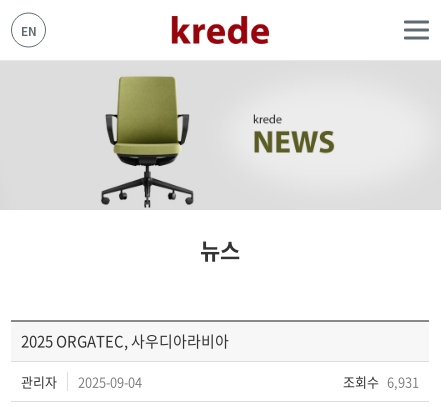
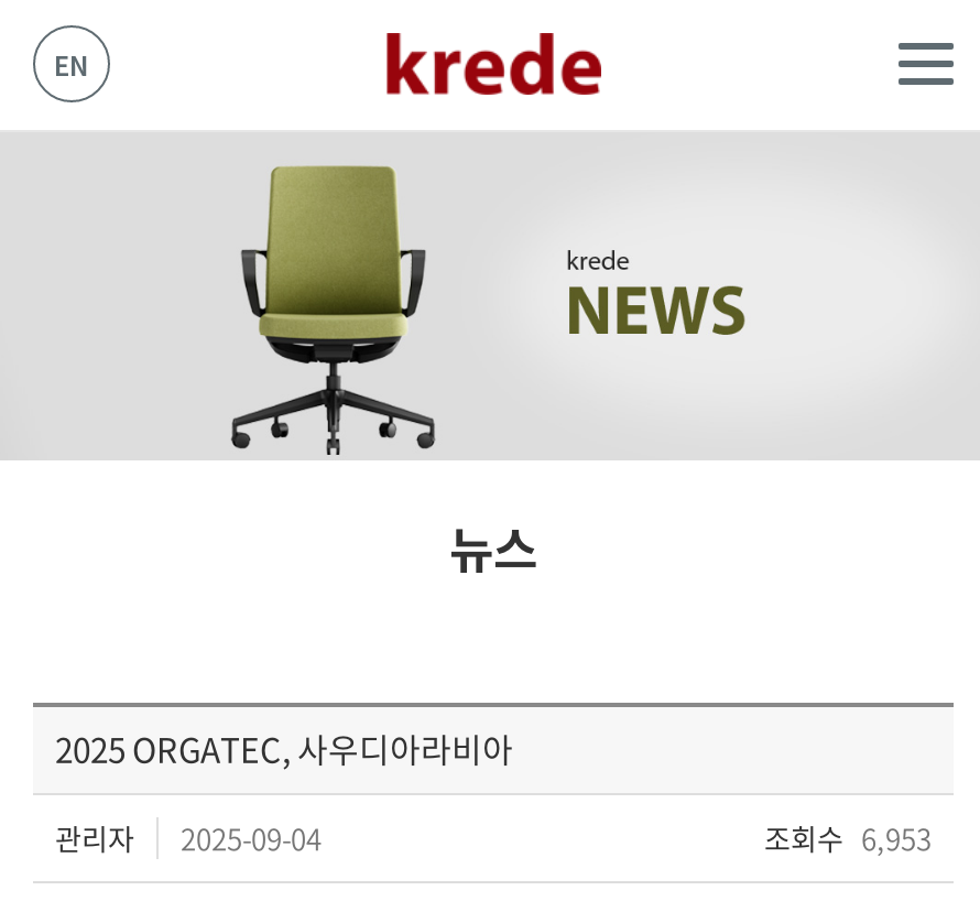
[343,372,419,391] 조회수 6,931 -> [764,817,932,859] 조회수 6,953

